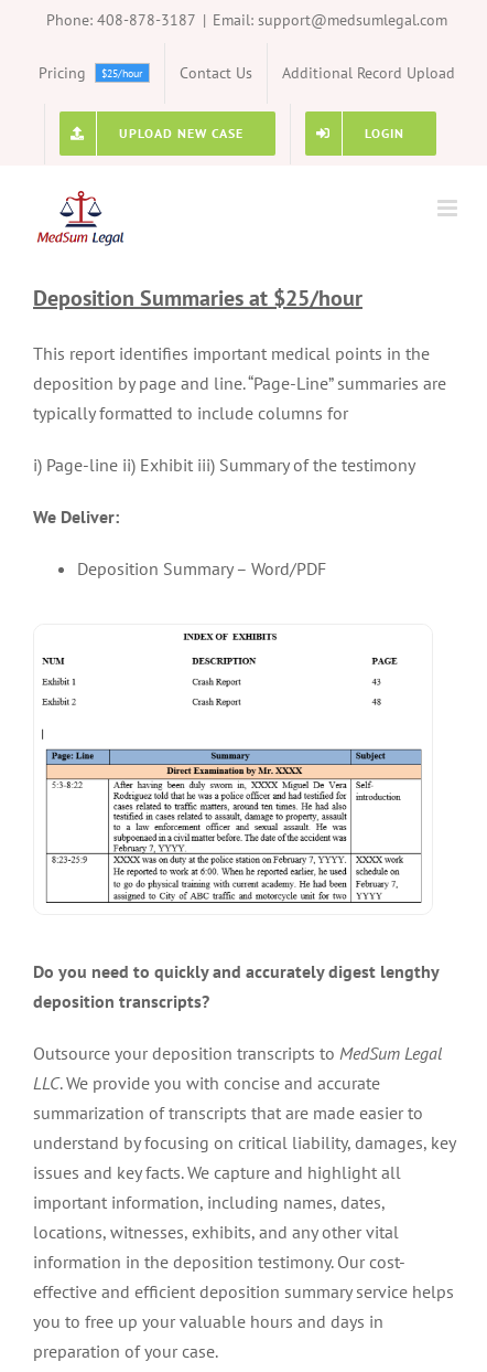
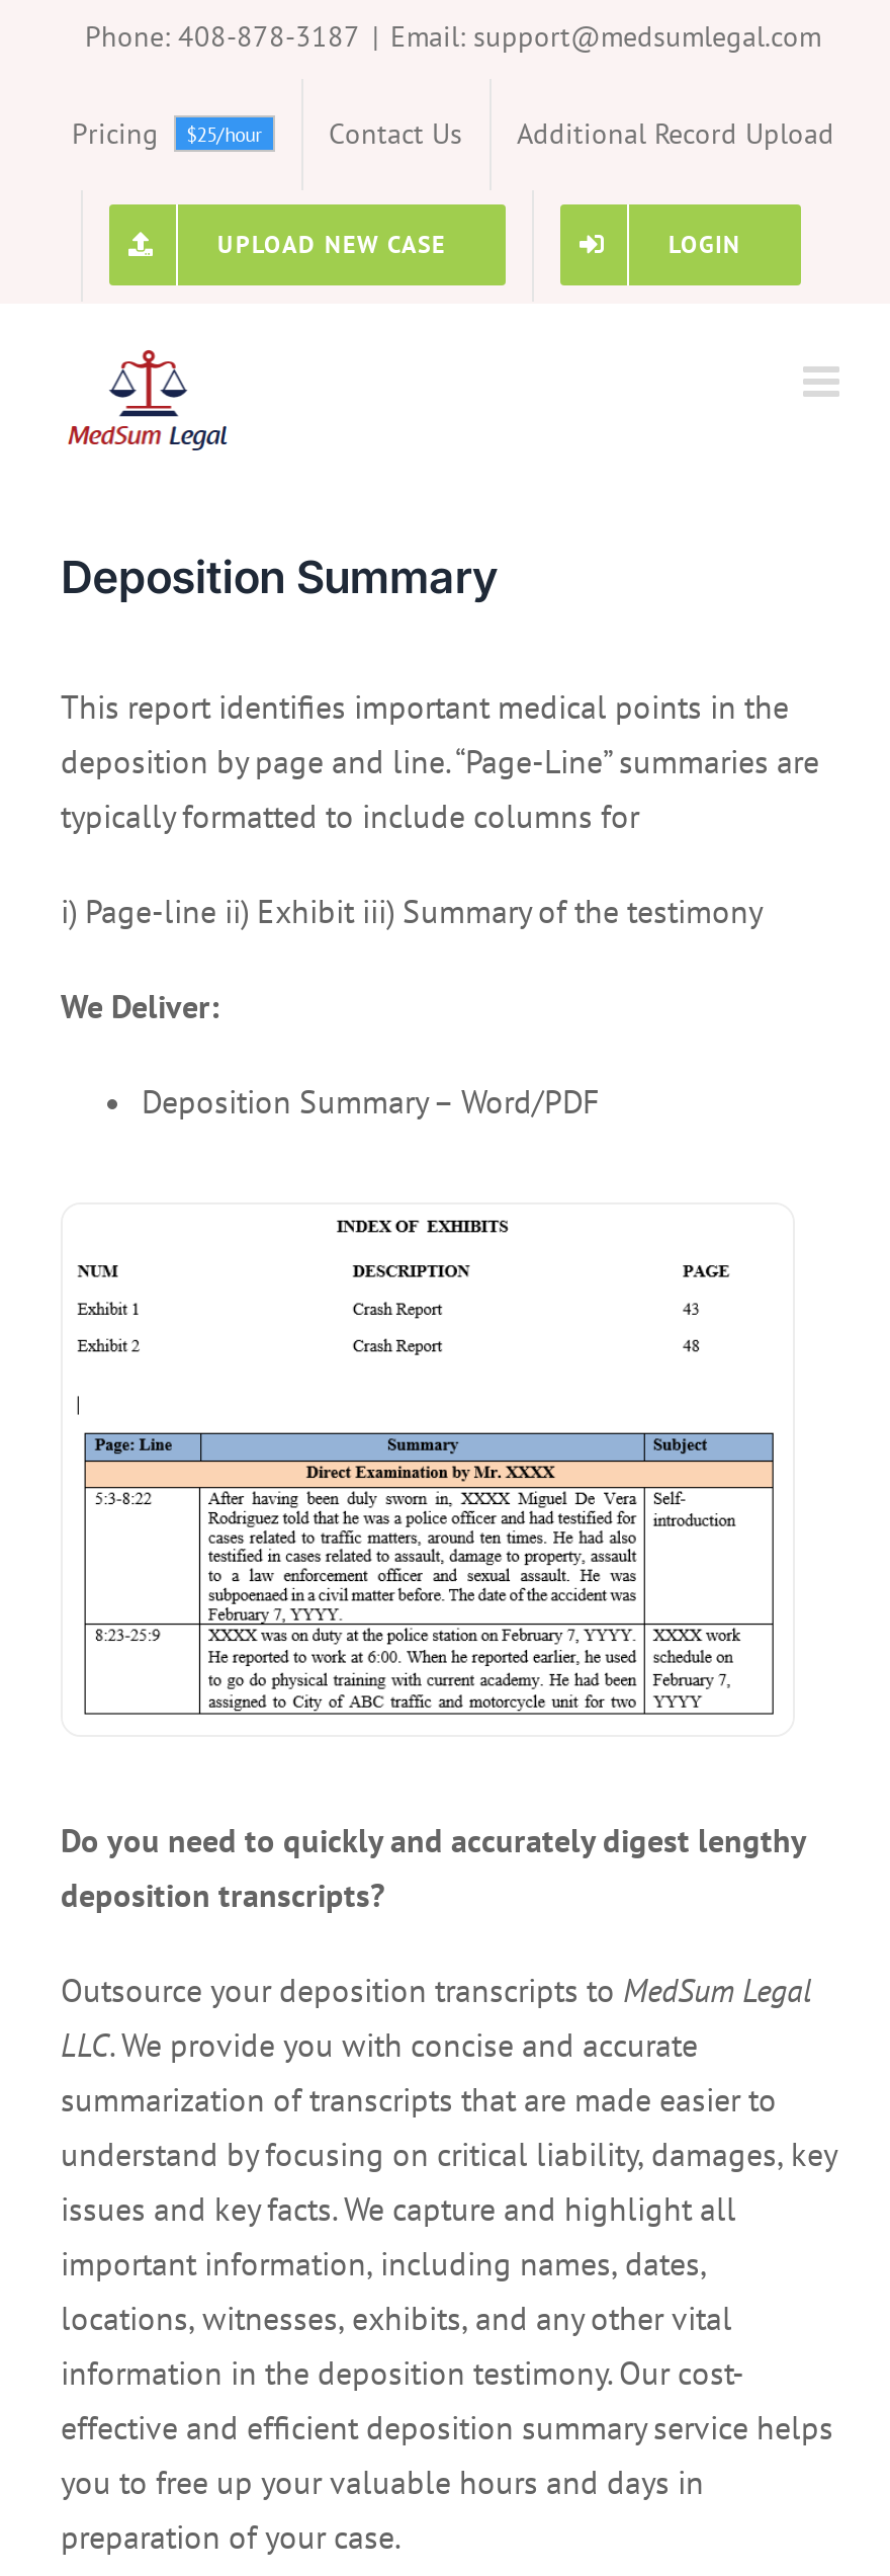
[33,283,362,312] Deposition Summaries at $25/hour -> [61,550,498,603] Deposition Summary

